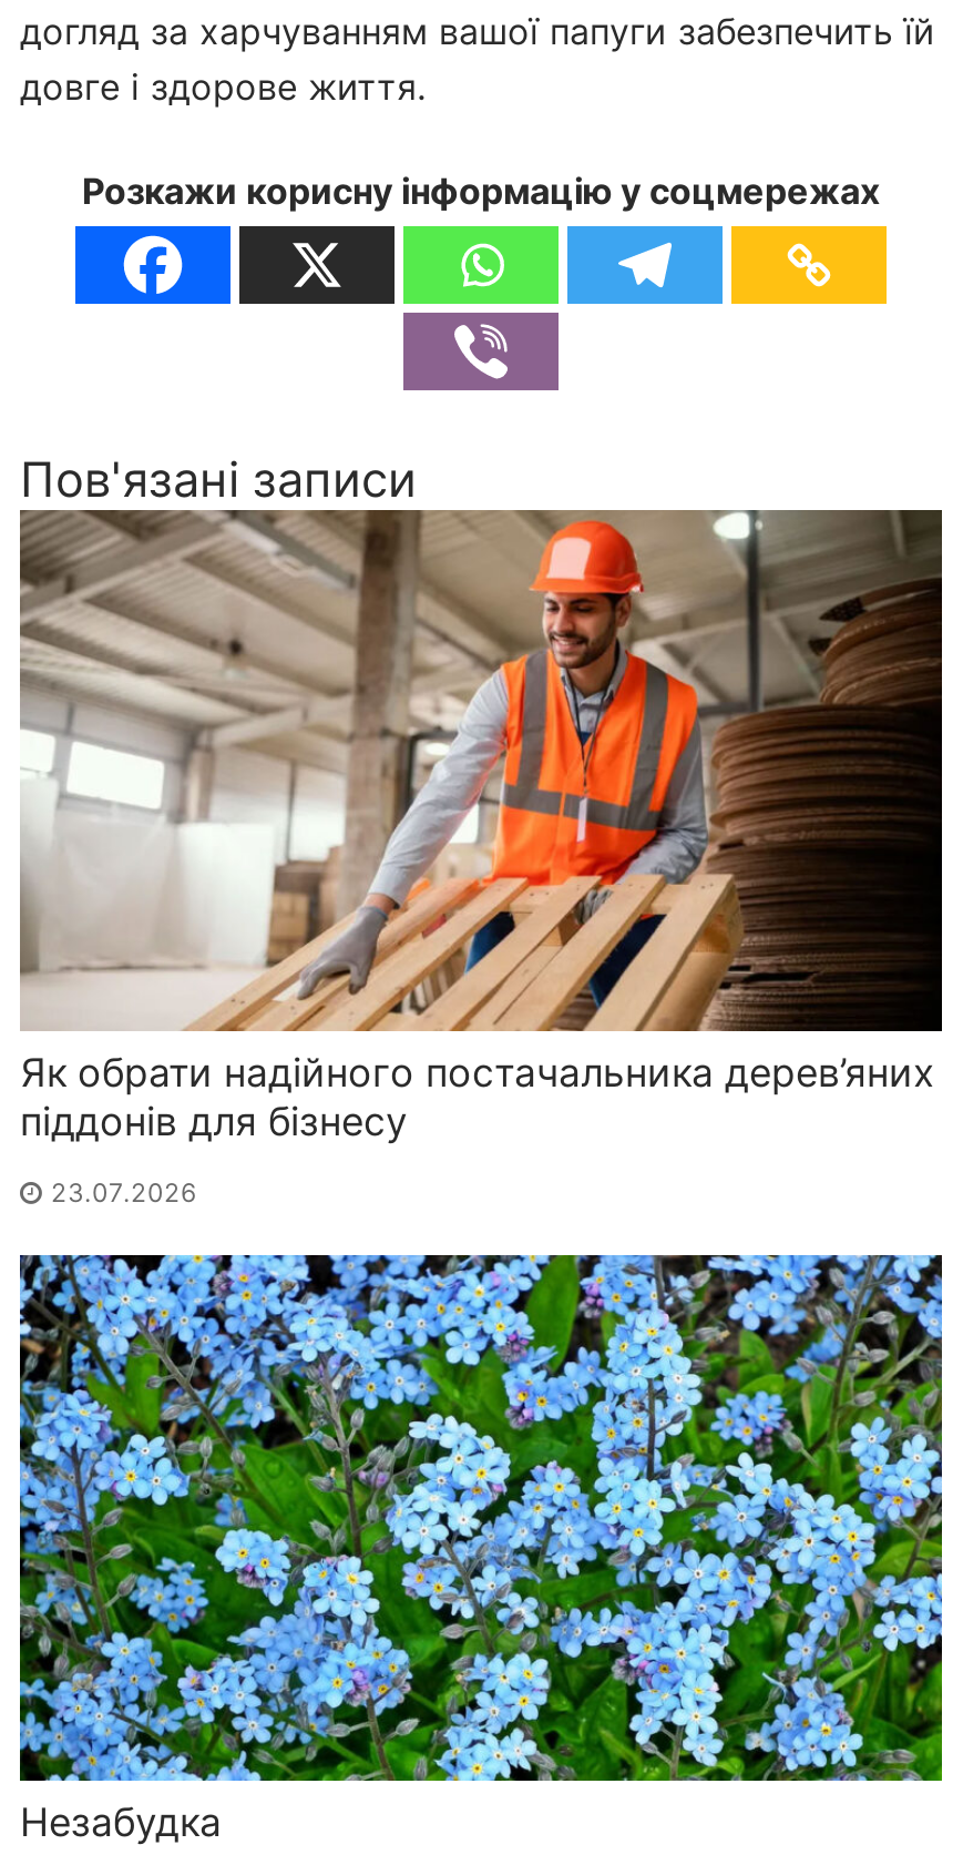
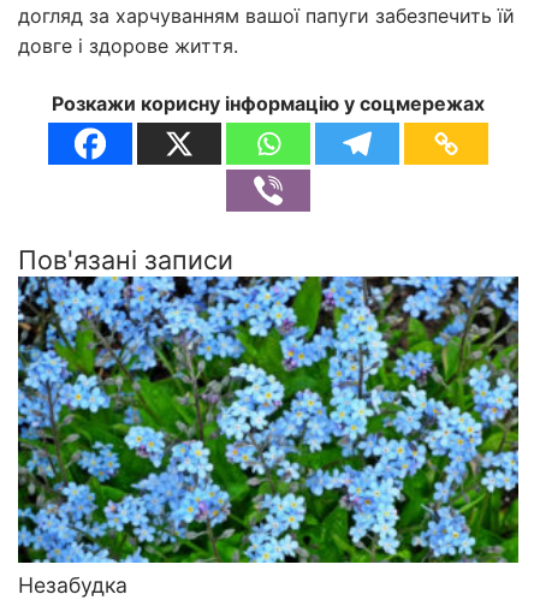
[18,508,944,1207] [image] | Як обрати надійного постачальника дерев’яних | піддонів для бізнесу | 23.07.2026 -> none

